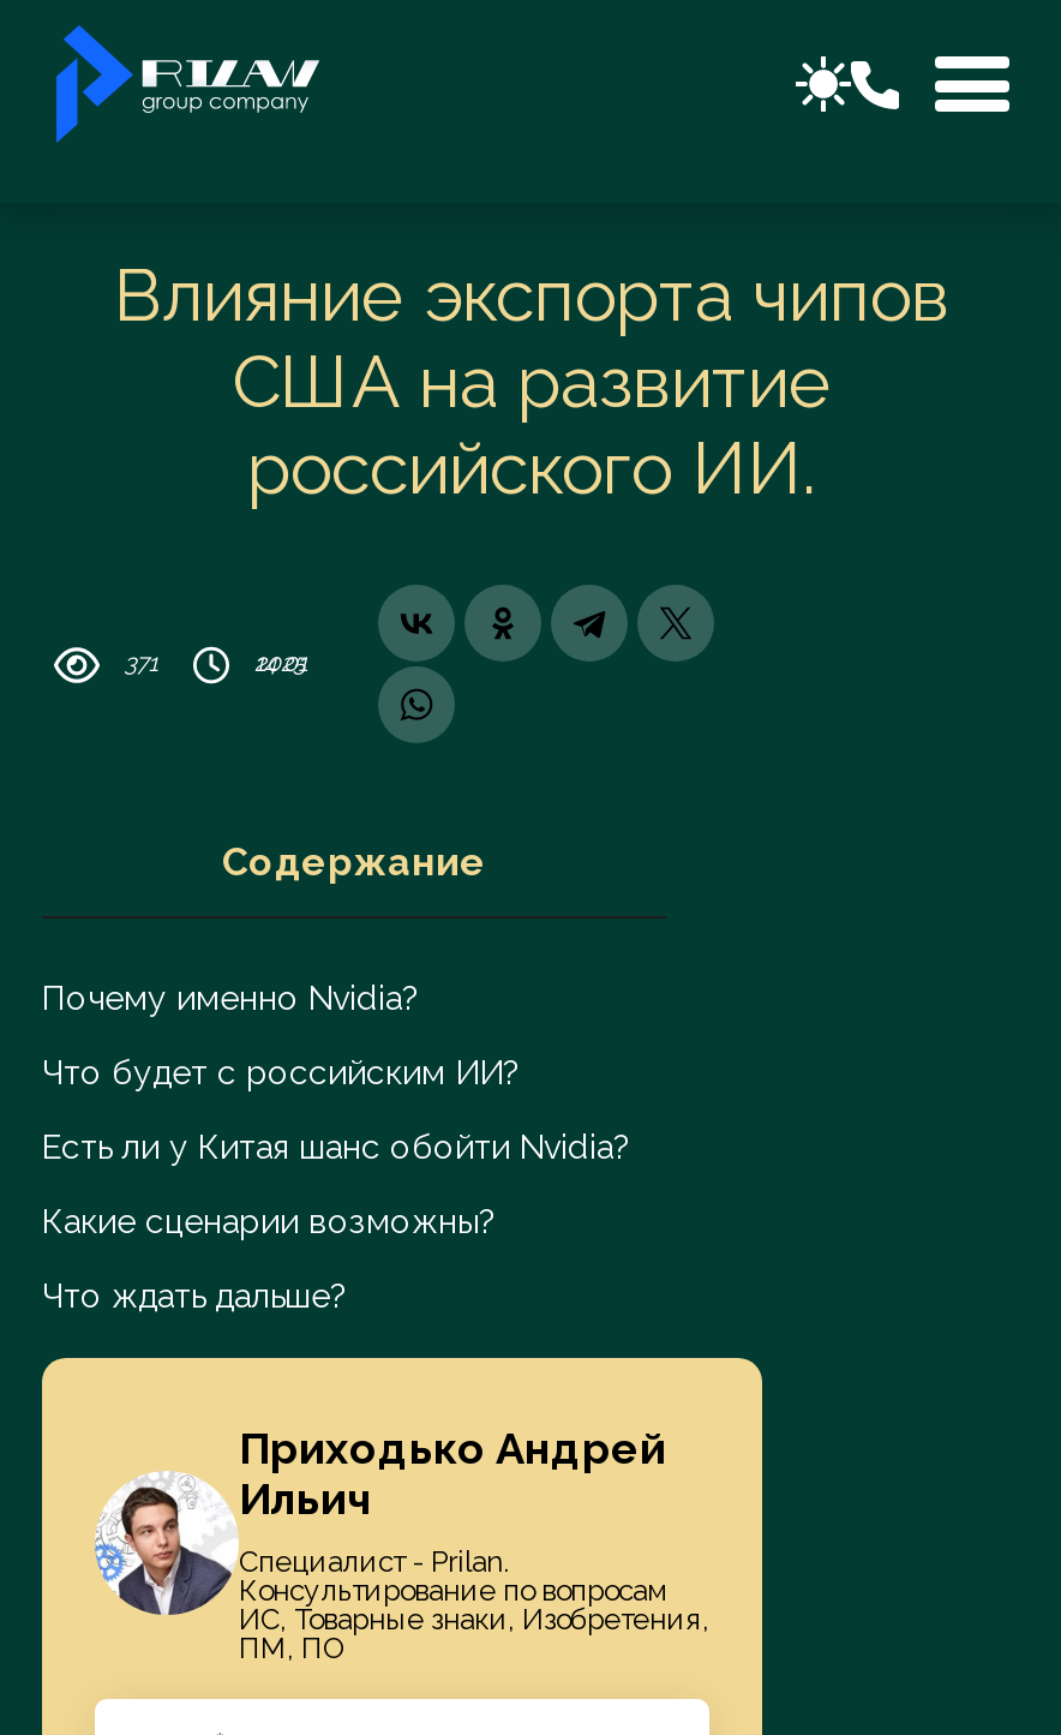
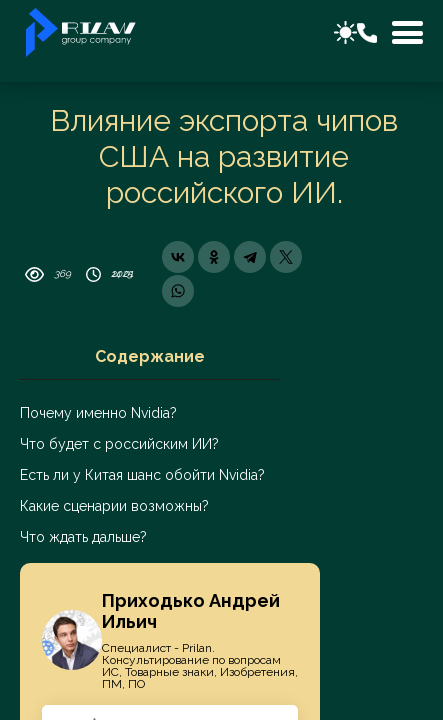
[124,650,157,676] 371 -> [54,268,71,279] 369

